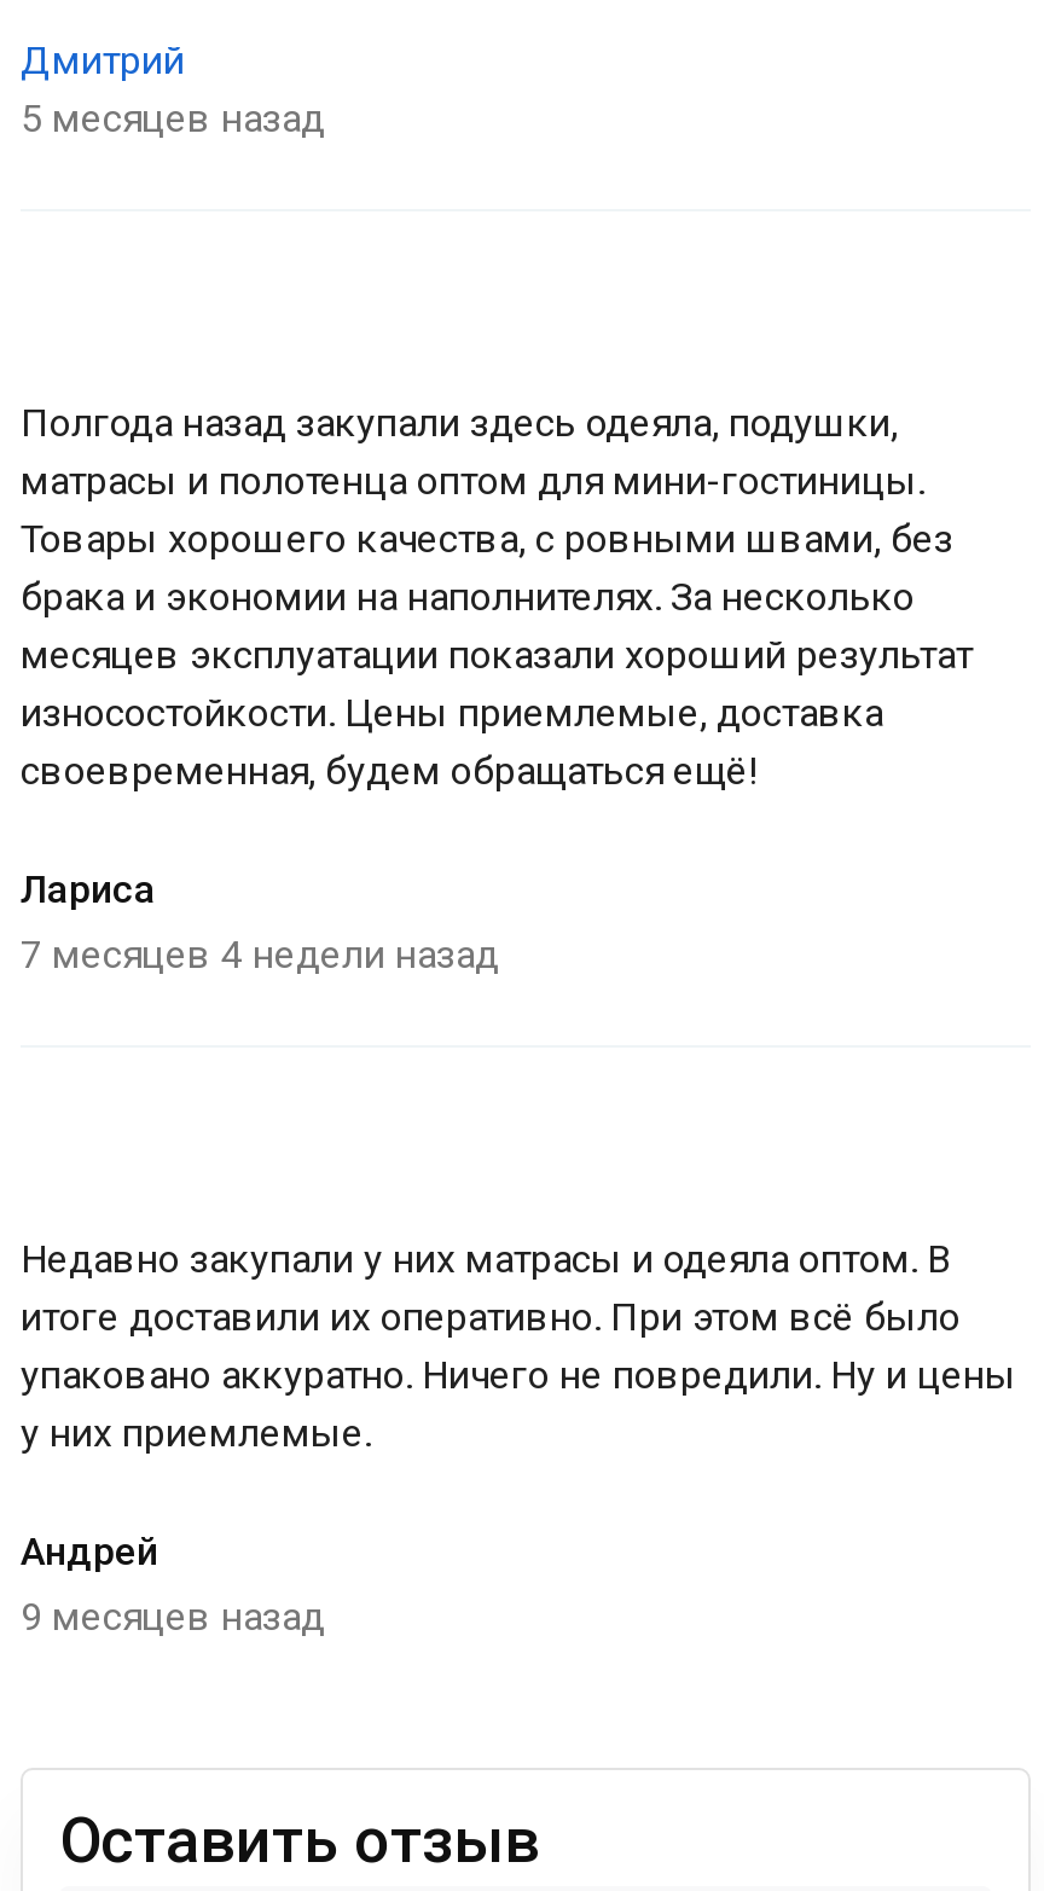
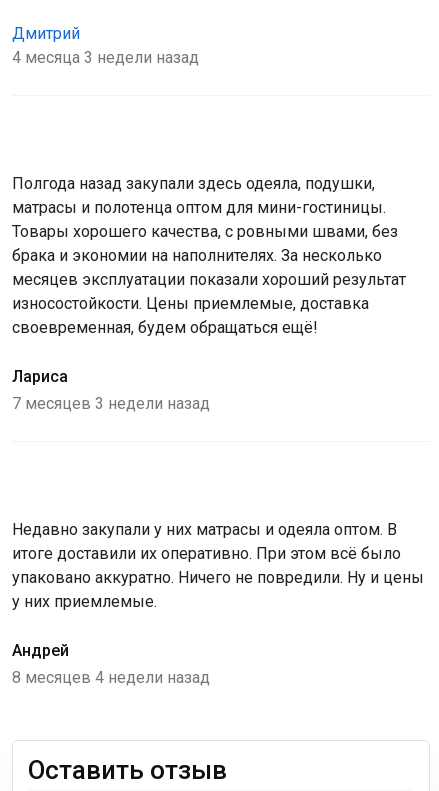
[21,95,325,141] 5 месяцев назад -> [12,48,199,67] 4 месяца 3 недели назад
[21,932,499,978] 7 месяцев 4 недели назад -> [12,394,210,413] 7 месяцев 3 недели назад
[21,1594,325,1640] 9 месяцев назад -> [12,668,210,687] 8 месяцев 4 недели назад

